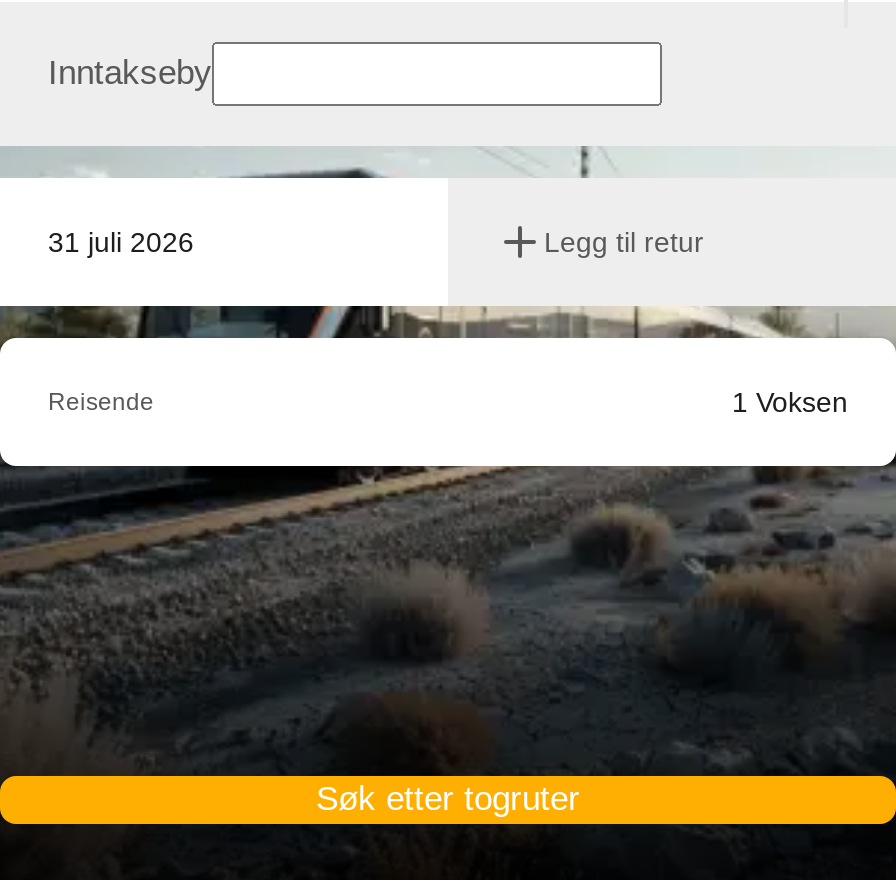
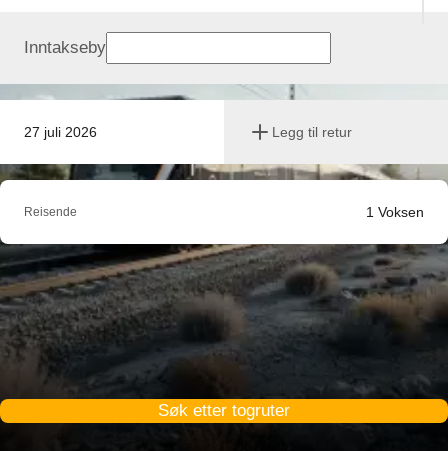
[48,226,194,258] 31 juli 2026 -> [24,124,97,140] 27 juli 2026

